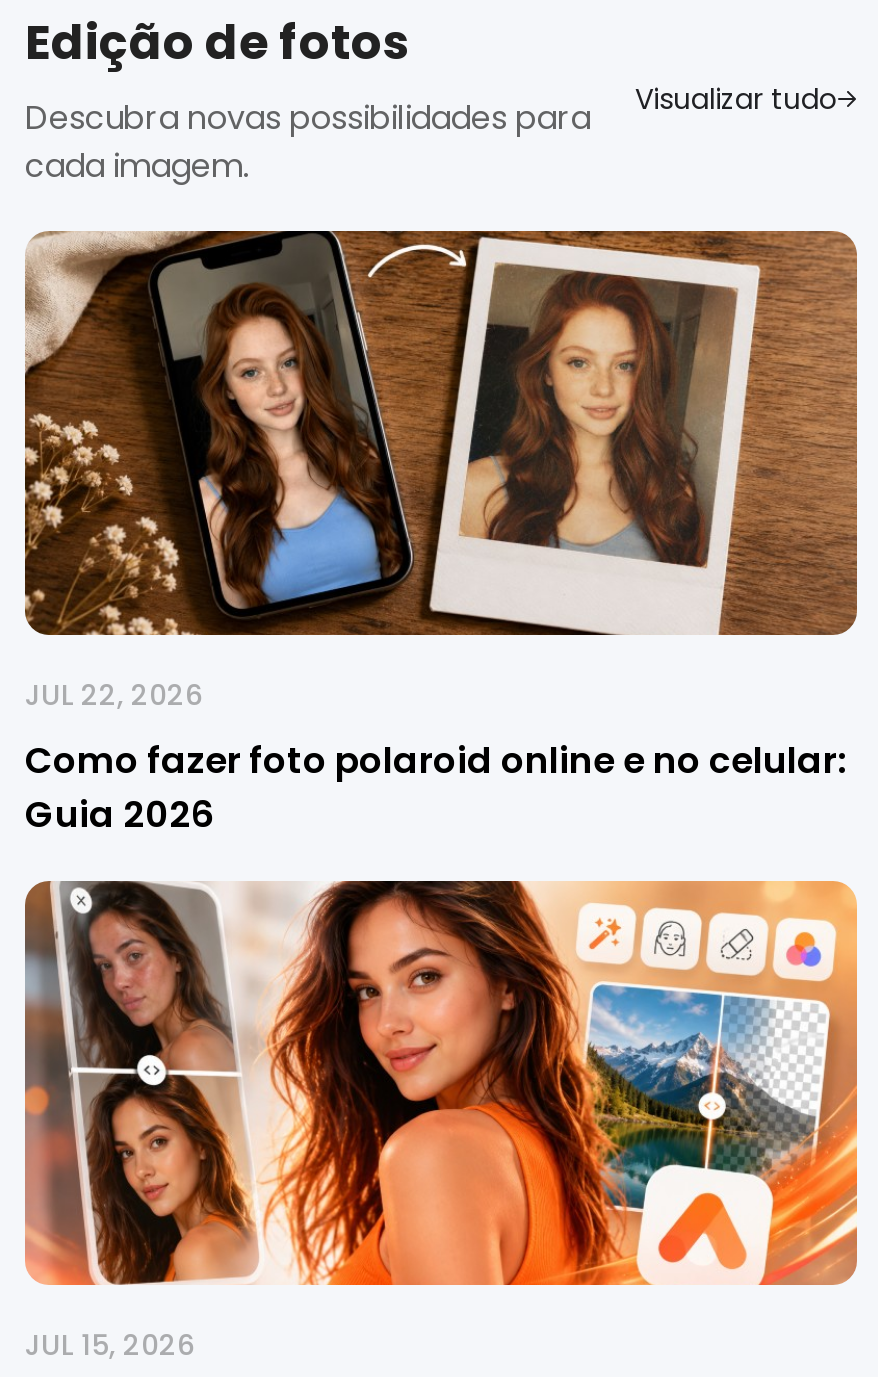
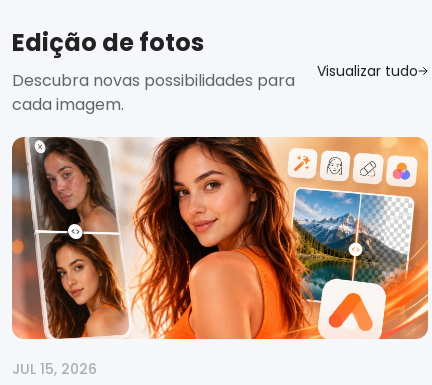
[23,229,859,839] [image] | JUL 22, 2026 | Como fazer foto polaroid online e no celular: | Guia 2026 -> none

